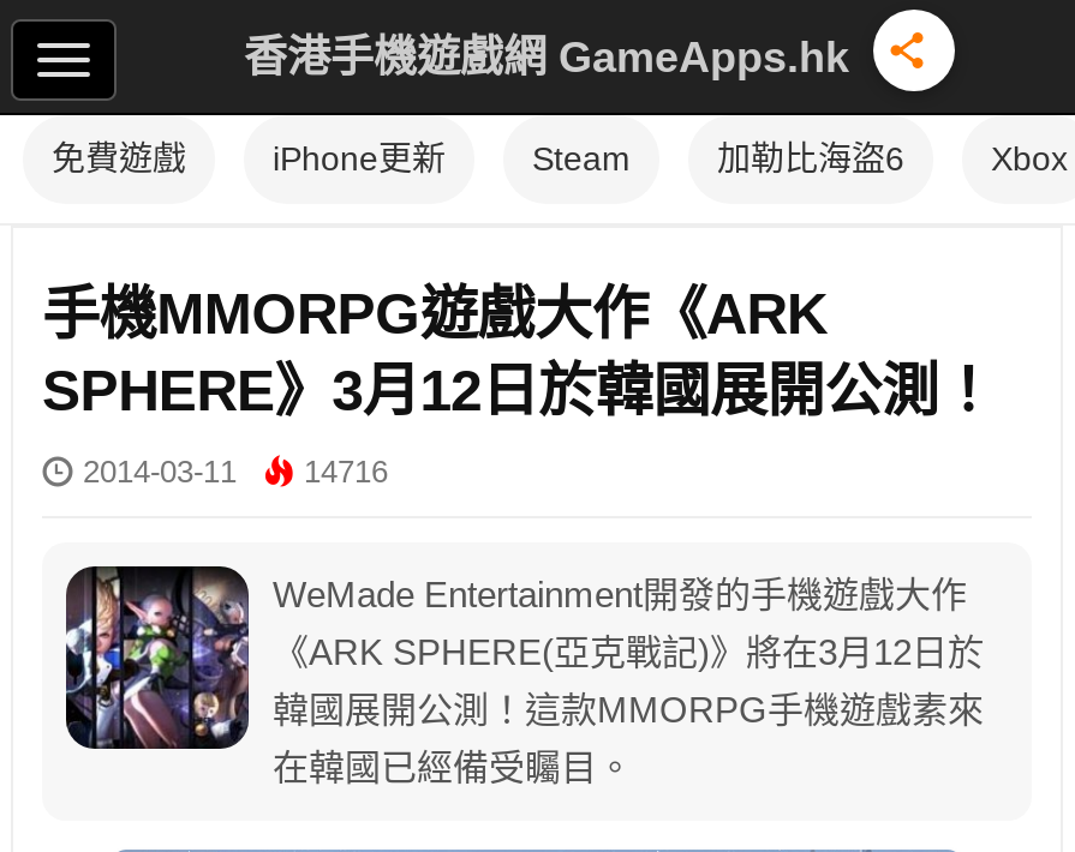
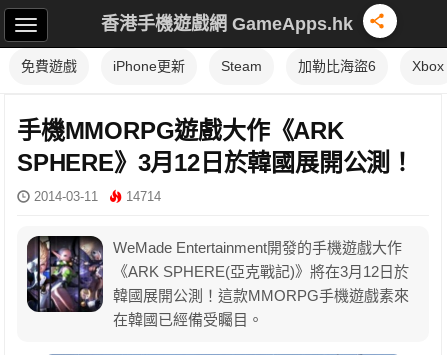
[83,454,388,490] 2014-03-11 14716 -> [34,189,161,204] 2014-03-11 14714

